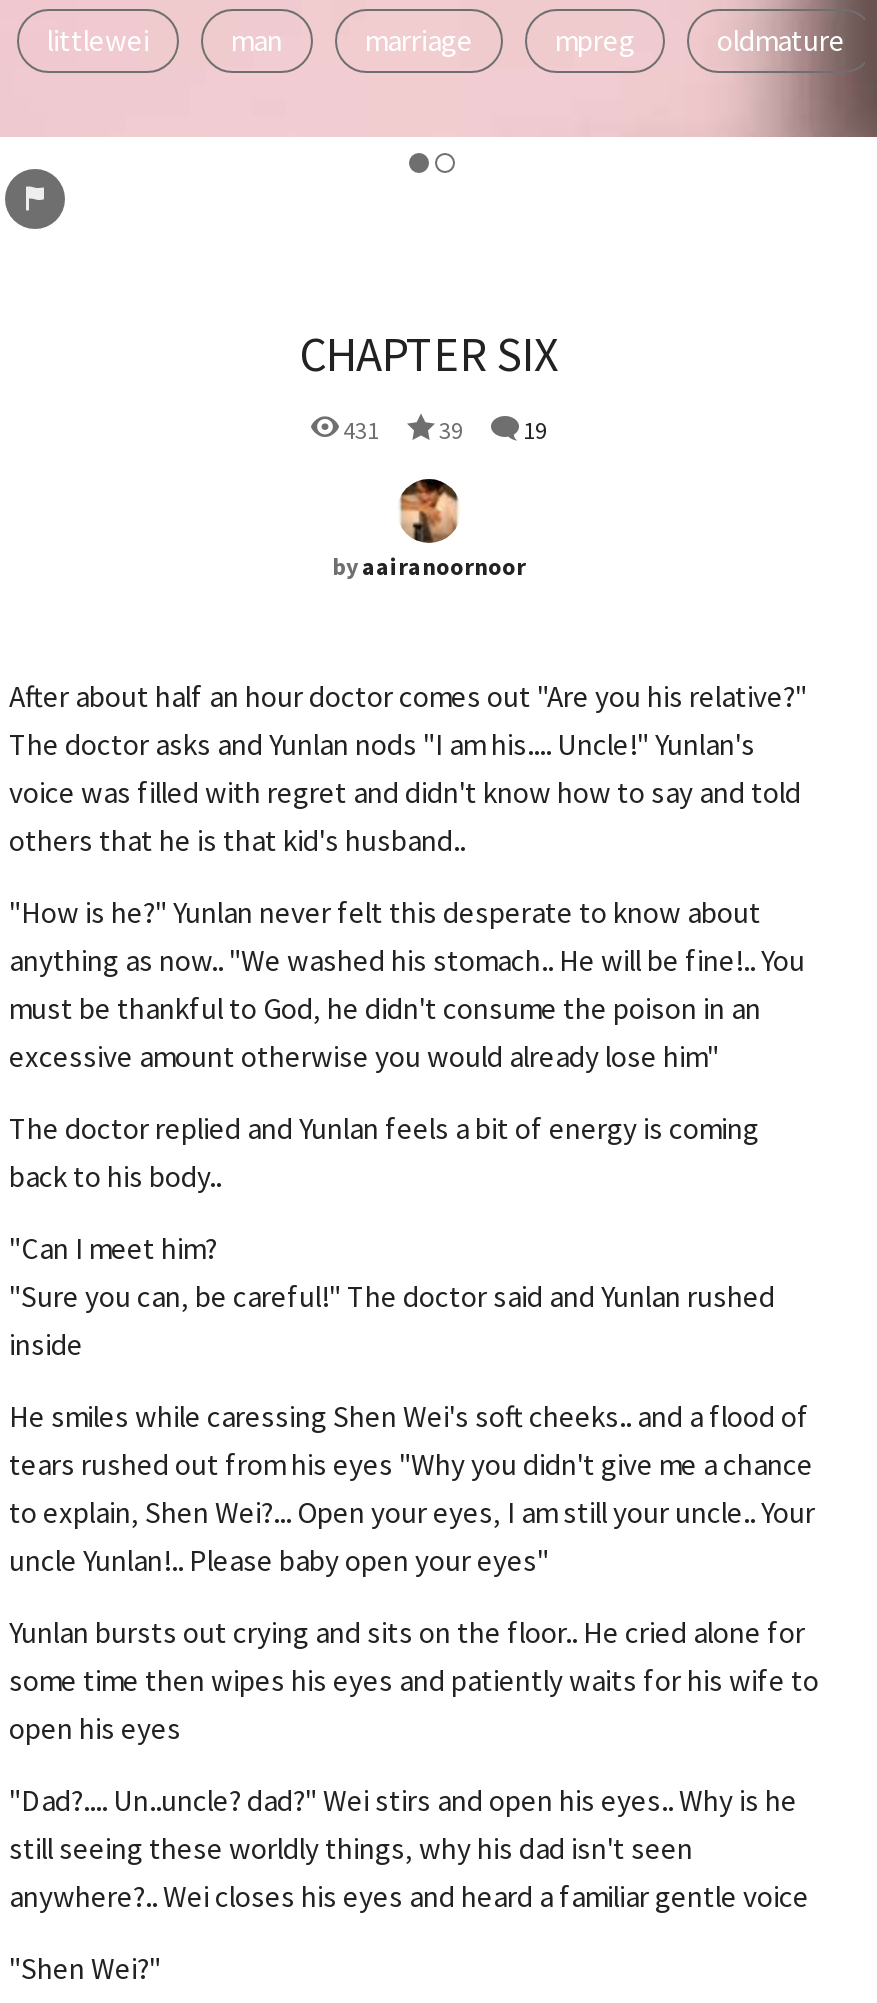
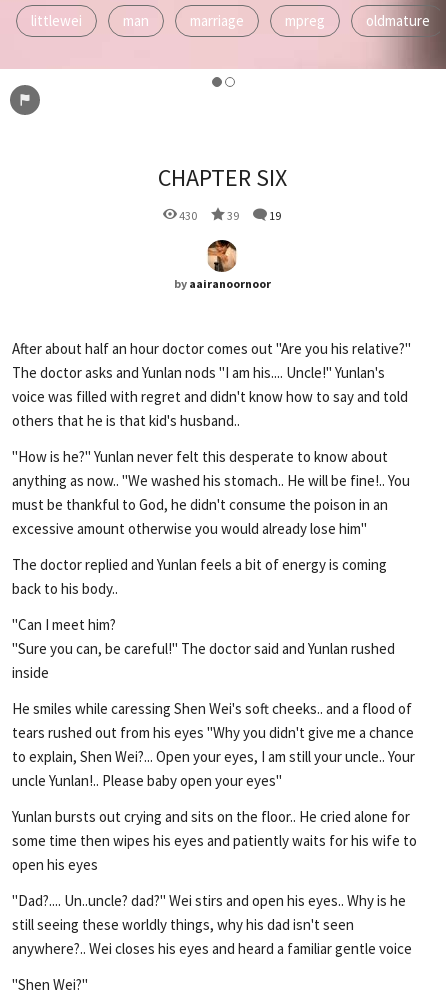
[339,415,547,445] 431 39 19 -> [177,208,281,223] 430 39 19

